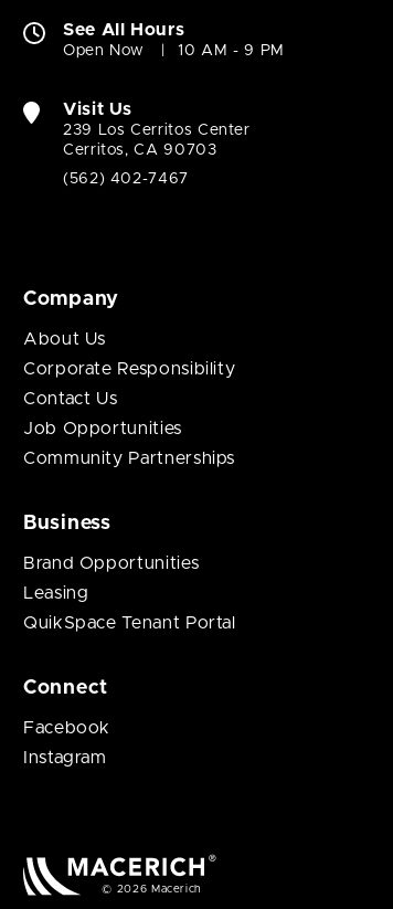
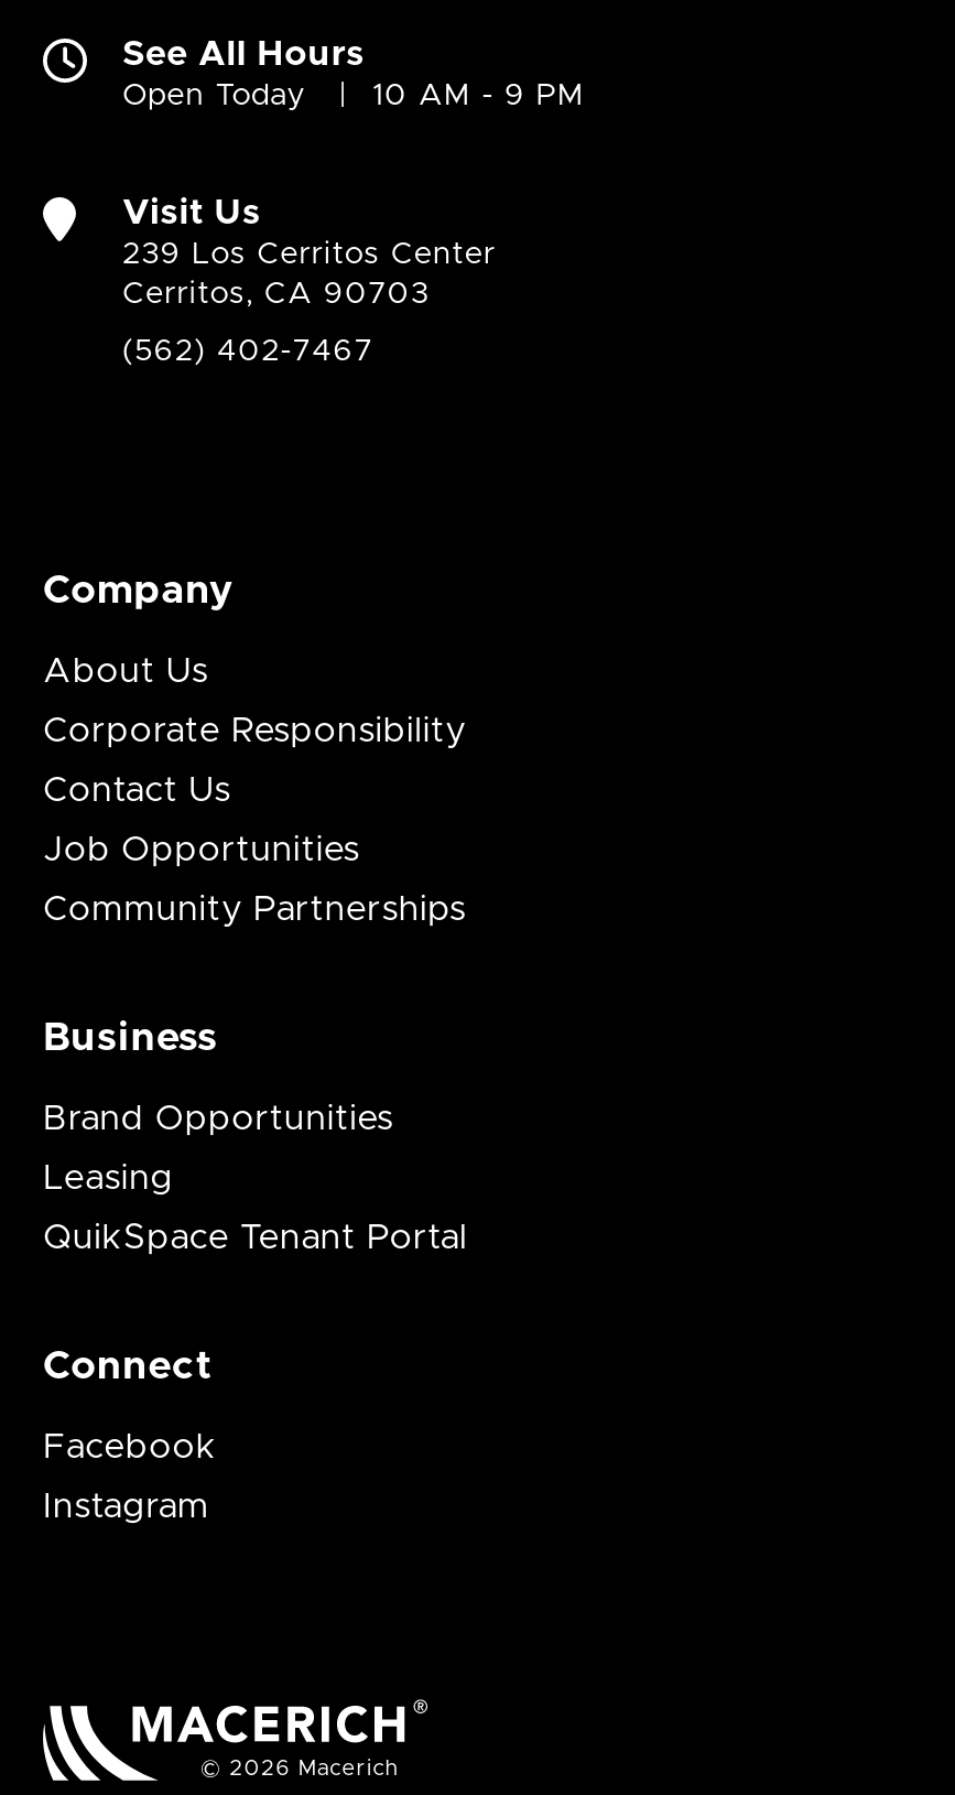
[63,43,145,59] Open Now -> [122,81,306,112] Open Today

